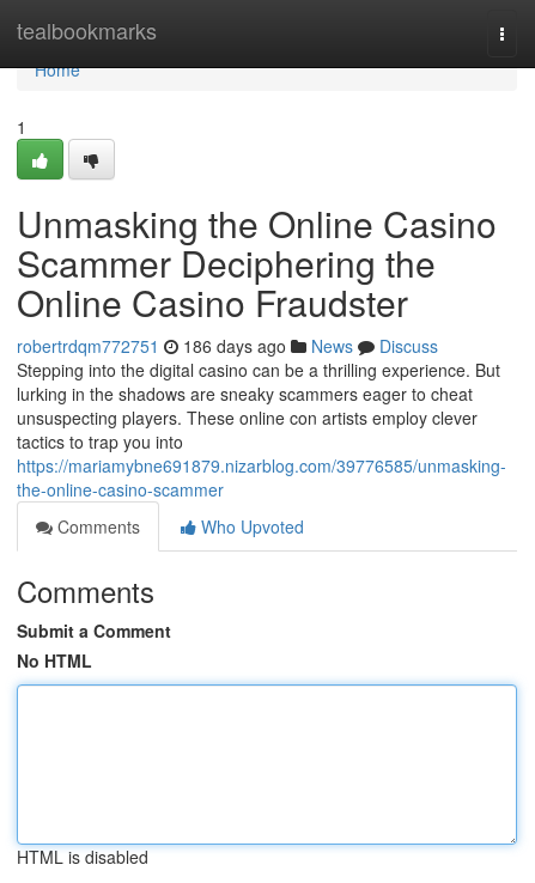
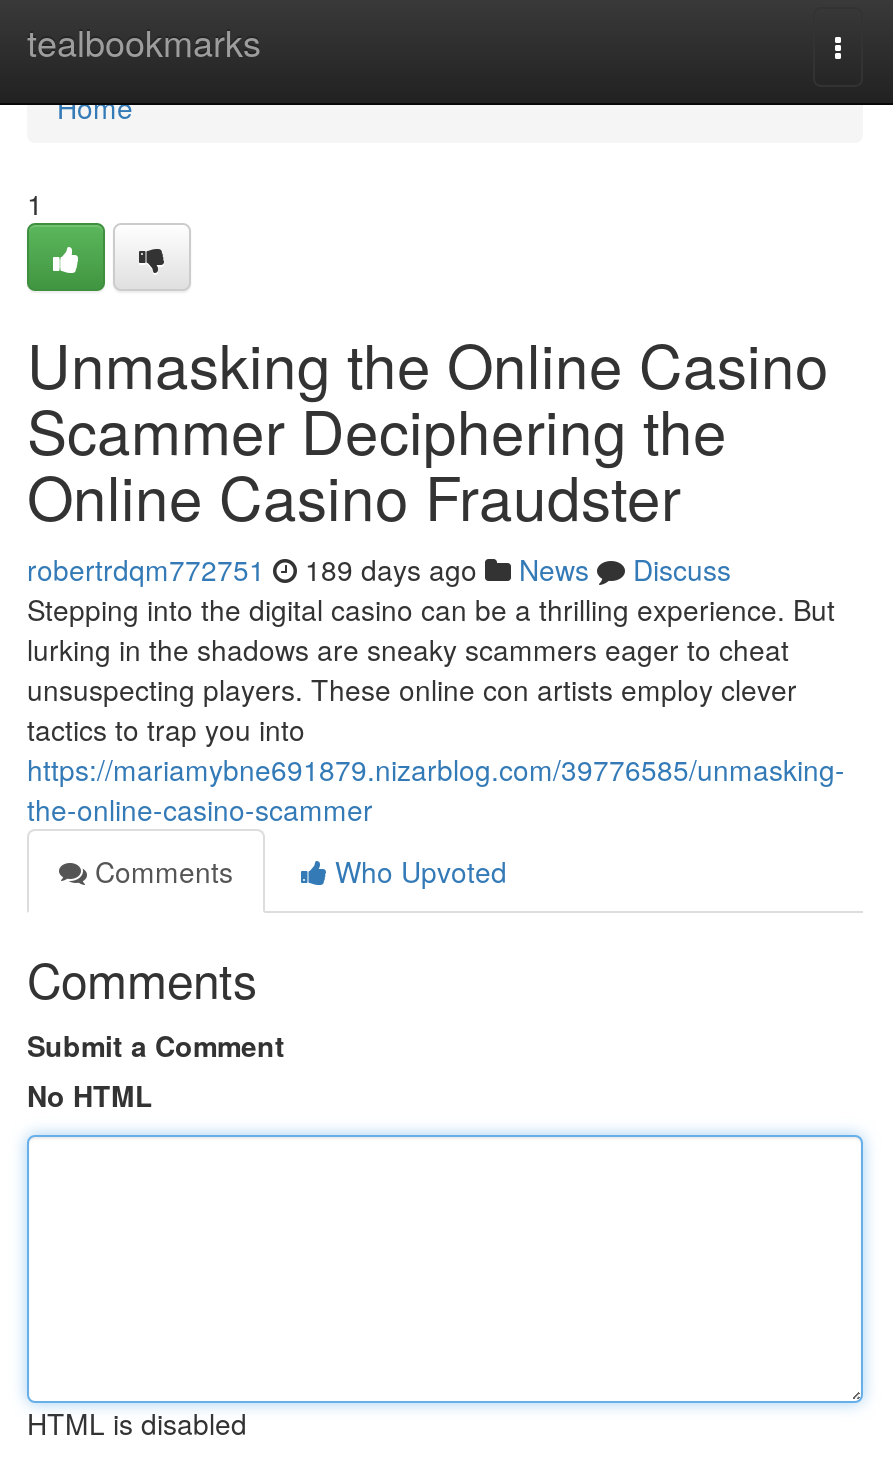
[17,334,438,358] robertrdqm772751 186 days ago News Discuss -> [27,549,731,589] robertrdqm772751 189 days ago News Discuss

